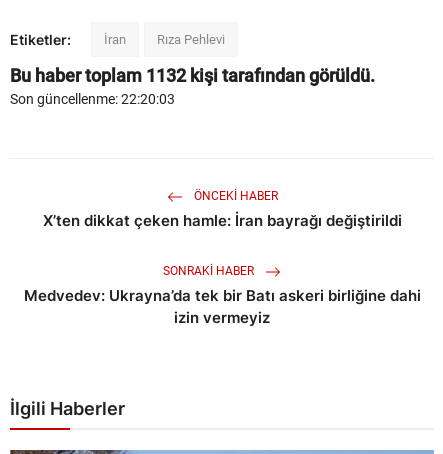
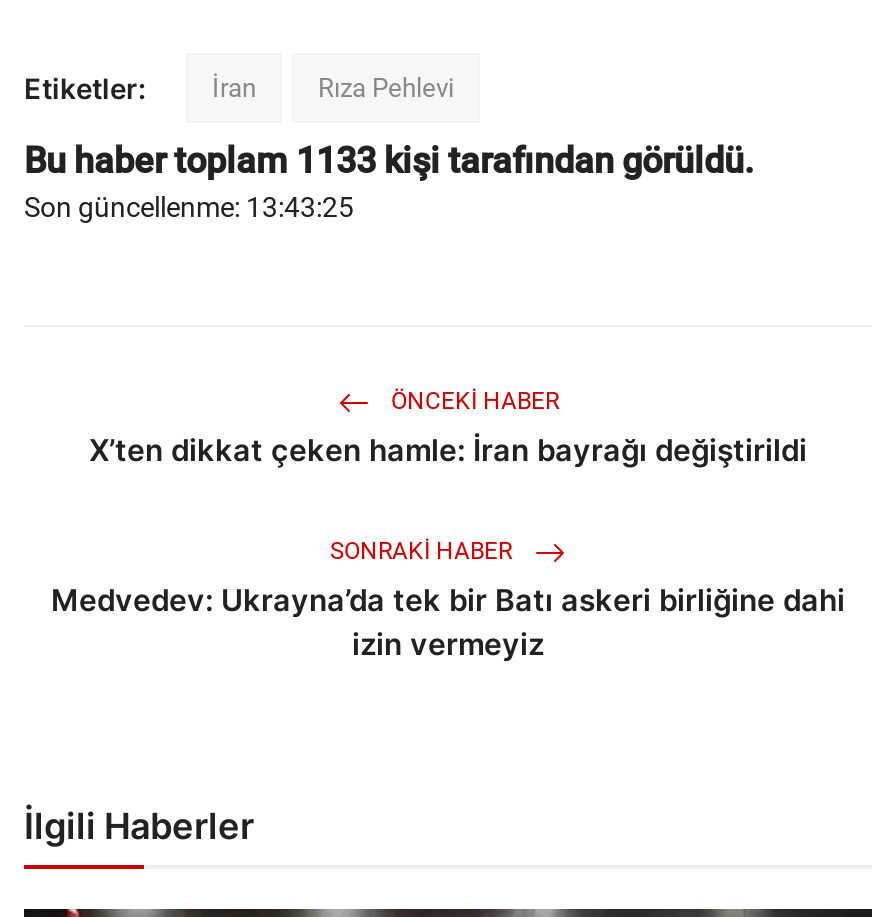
[10,65,375,86] Bu haber toplam 1132 kişi tarafından görüldü. -> [24,139,754,181] Bu haber toplam 1133 kişi tarafından görüldü.
[10,91,175,107] Son güncellenme: 22:20:03 -> [24,191,354,223] Son güncellenme: 13:43:25

